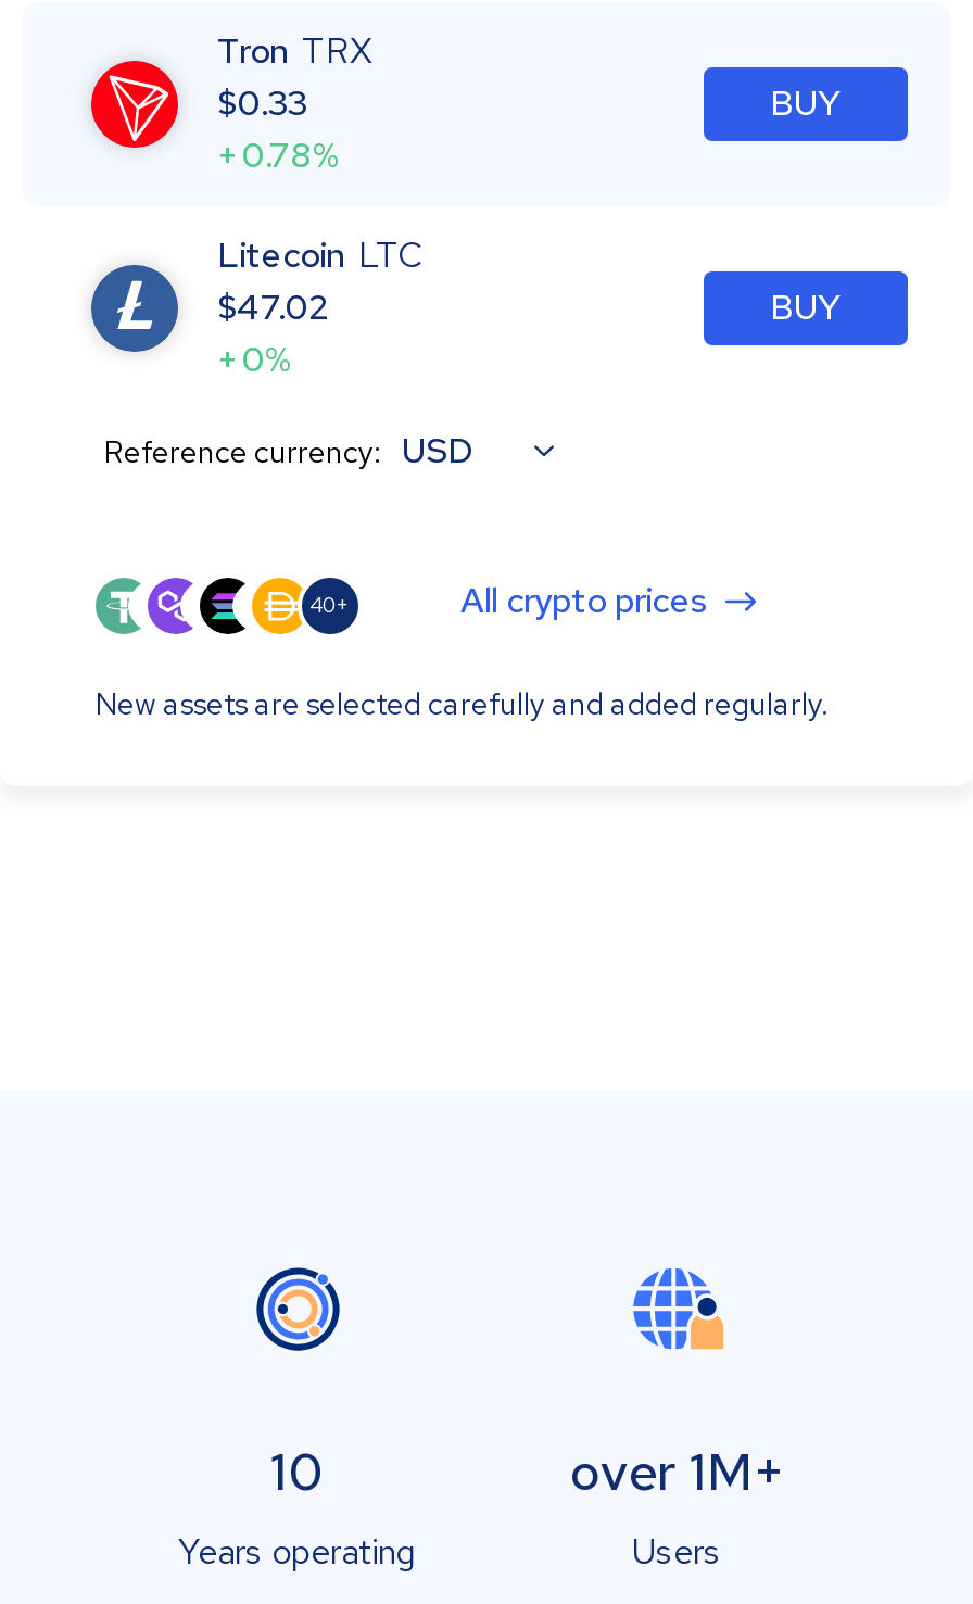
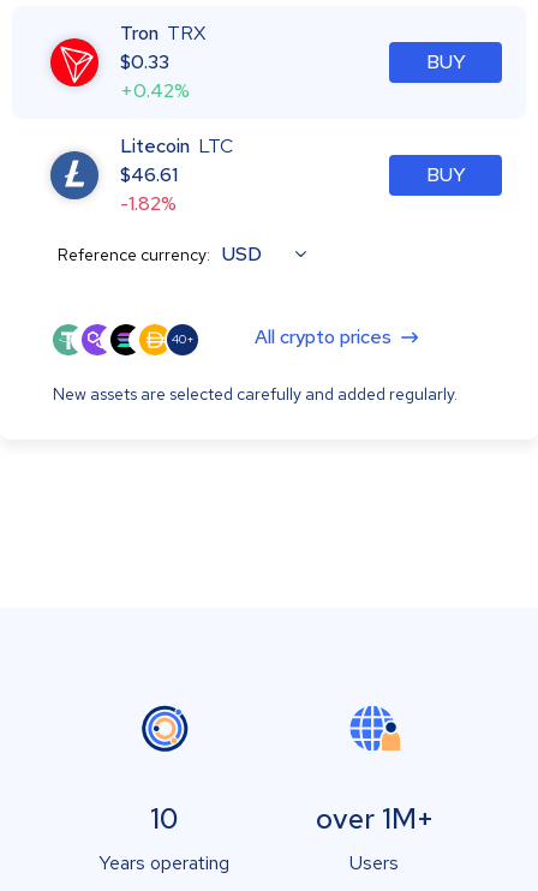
[217,132,341,178] +0.78% -> [120,78,190,103] +0.42%
[217,284,328,330] $47.02 -> [120,162,178,187] $46.61
[217,336,293,382] +0% -> [120,191,177,216] -1.82%

